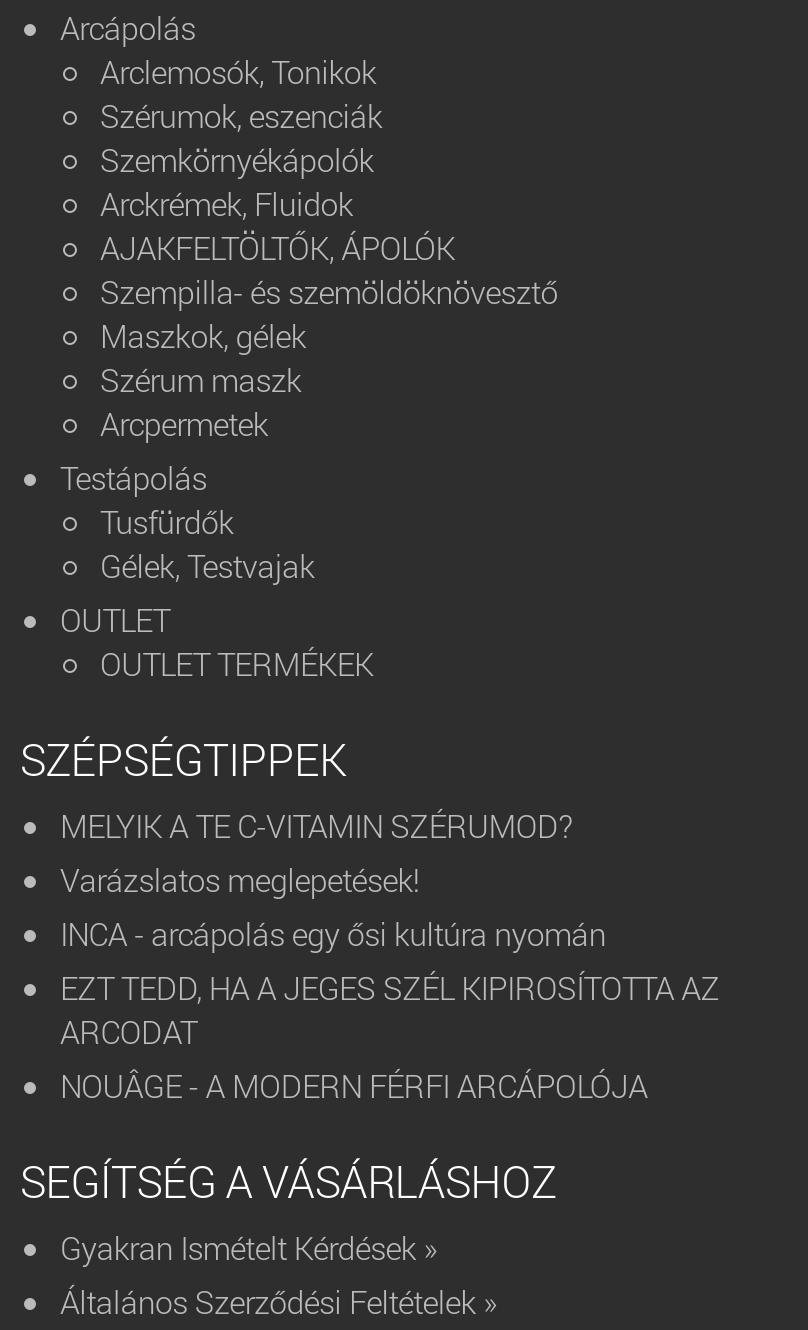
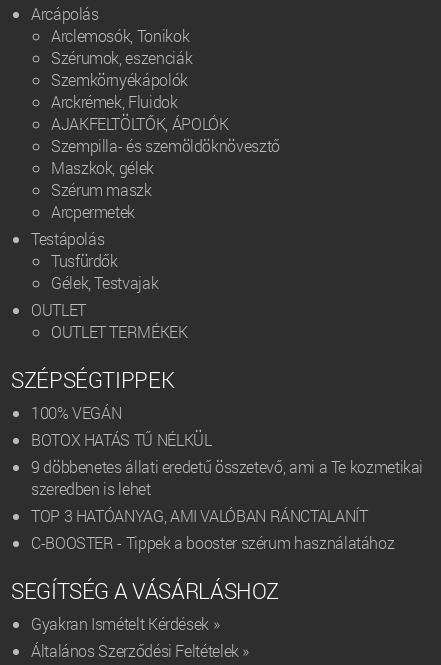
[60,804,720,1106] MELYIK A TE C-VITAMIN SZÉRUMOD? | Varázslatos meglepetések! | INCA - arcápolás egy ősi kultúra nyomán | EZT TEDD, HA A JEGES SZÉL KIPIROSÍTOTTA AZ | ARCODAT | NOUÂGE - A MODERN FÉRFI ARCÁPOLÓJA -> [31,402,423,553] 100% VEGÁN | BOTOX HATÁS TŰ NÉLKÜL | 9 döbbenetes állati eredetű összetevő, ami a Te kozmetikai | szeredben is lehet | TOP 3 HATÓANYAG, AMI VALÓBAN RÁNCTALANÍT | C-BOOSTER - Tippek a booster szérum használatához

